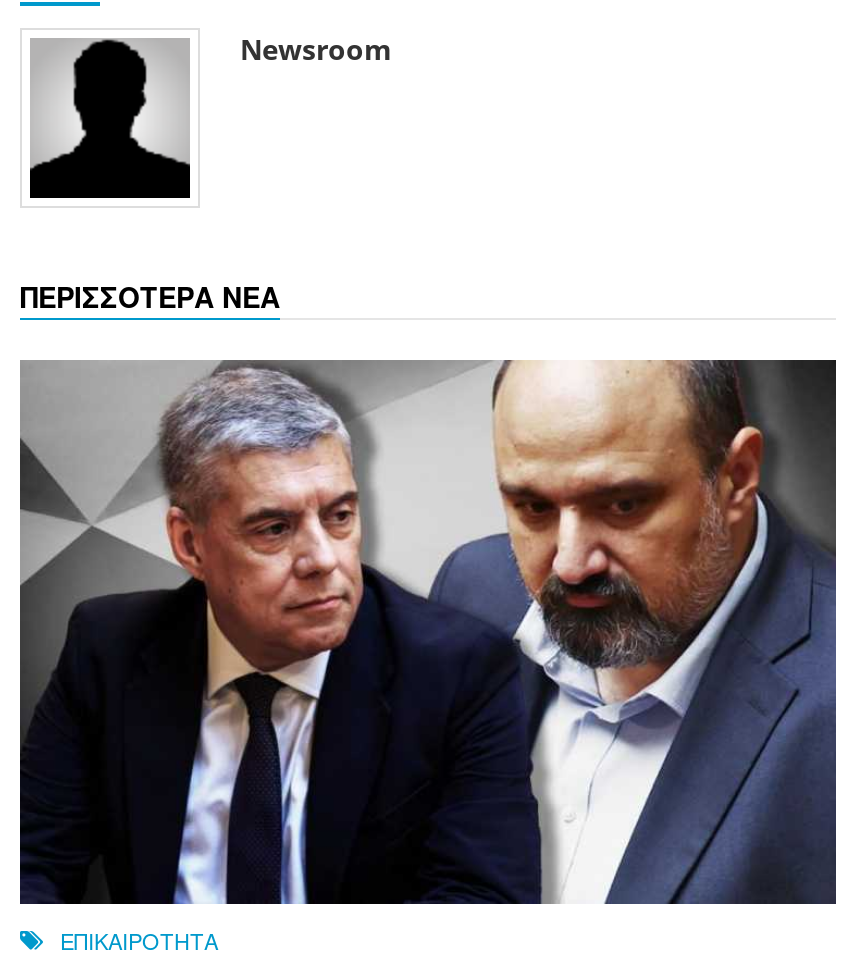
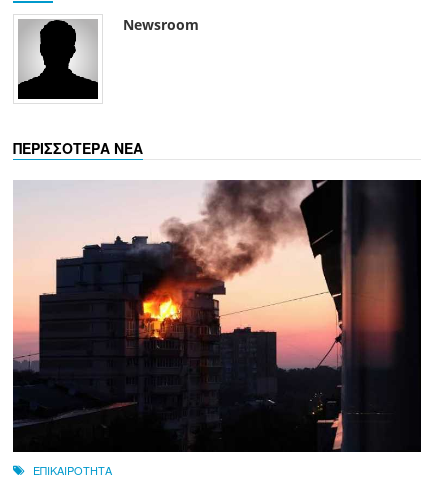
[18,360,838,906] [image] -> [13,179,422,453] [image]

